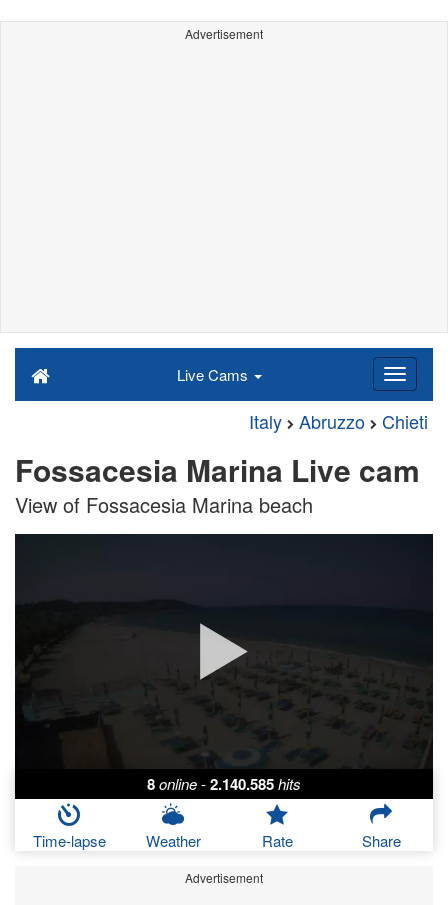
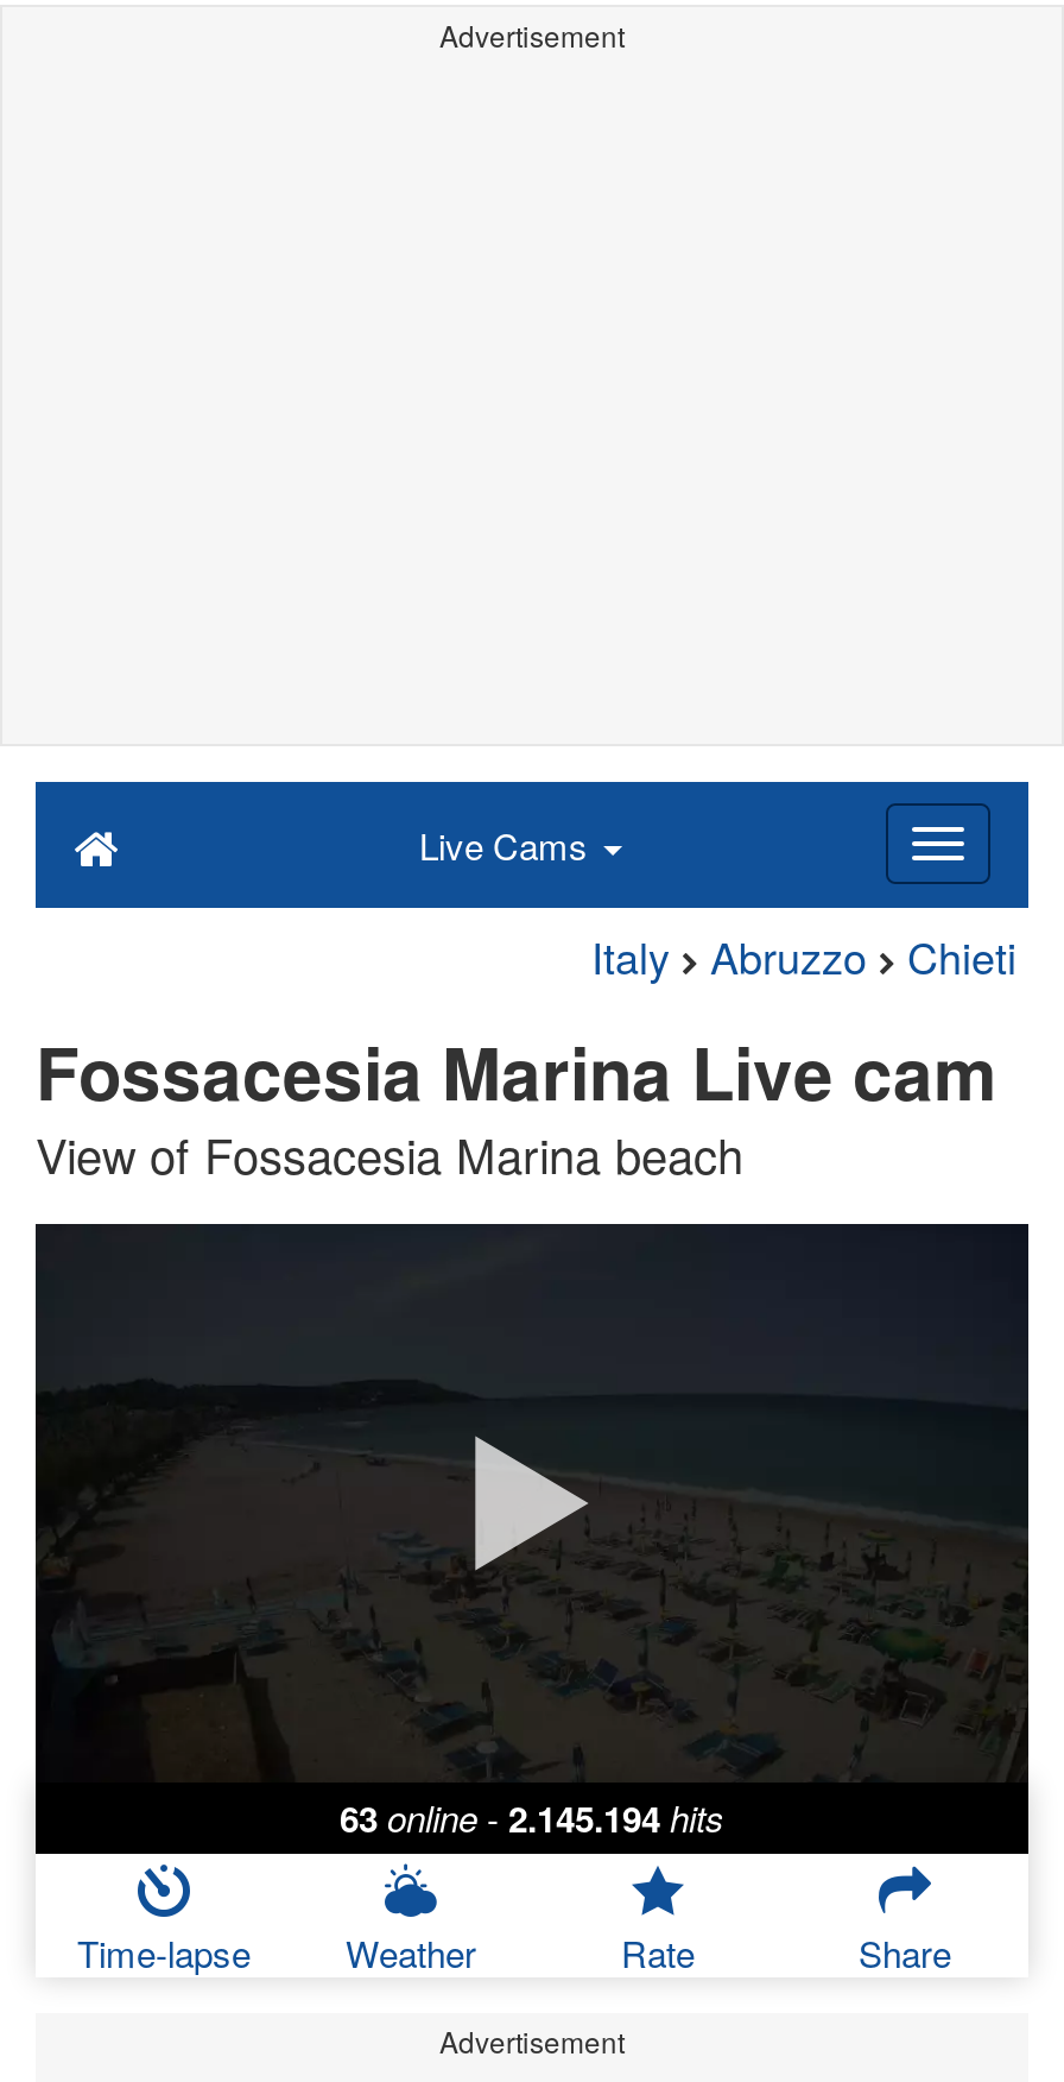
[147,773,301,795] 8 online - 2.140.585 hits -> [340,1792,724,1845] 63 online - 2.145.194 hits

